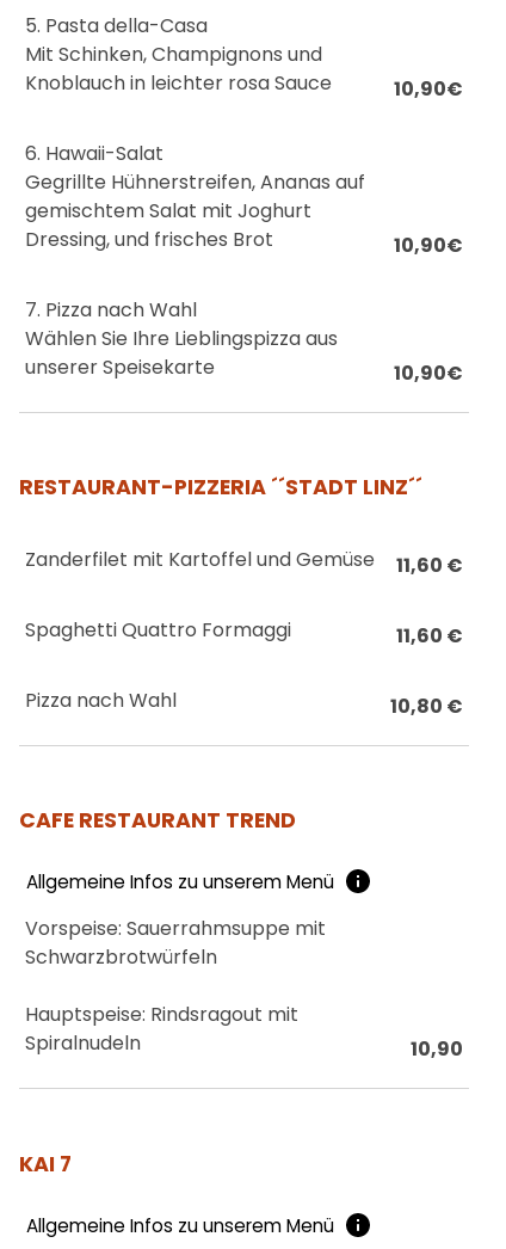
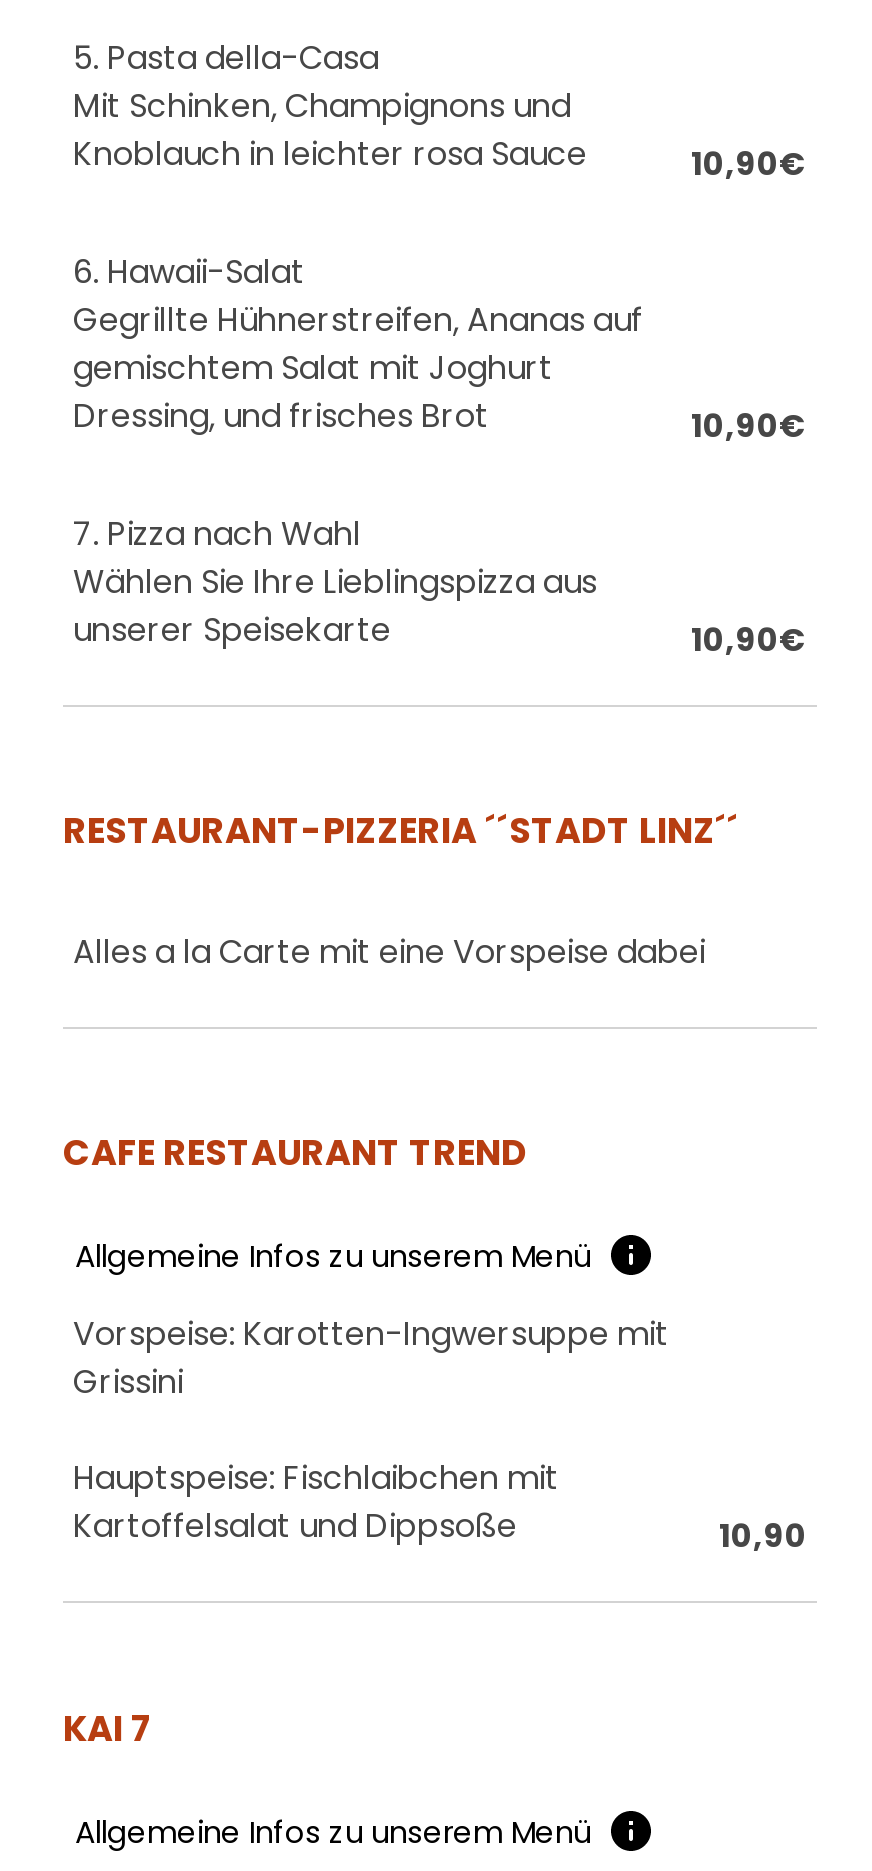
[25,545,463,720] Zanderfilet mit Kartoffel und Gemüse | 11,60 € | Spaghetti Quattro Formaggi | 11,60 € | Pizza nach Wahl | 10,80 € -> [73,928,705,974] Alles a la Carte mit eine Vorspeise dabei
[25,915,326,971] Vorspeise: Sauerrahmsuppe mit | Schwarzbrotwürfeln -> [73,1312,669,1406] Vorspeise: Karotten-Ingwersuppe mit | Grissini
[25,1001,298,1057] Hauptspeise: Rindsragout mit | Spiralnudeln -> [73,1456,559,1550] Hauptspeise: Fischlaibchen mit | Kartoffelsalat und Dippsoße

